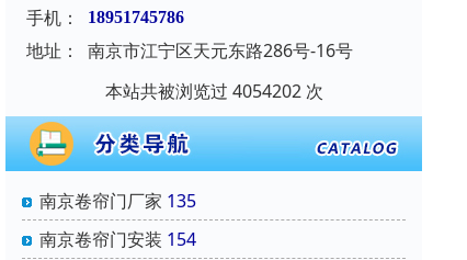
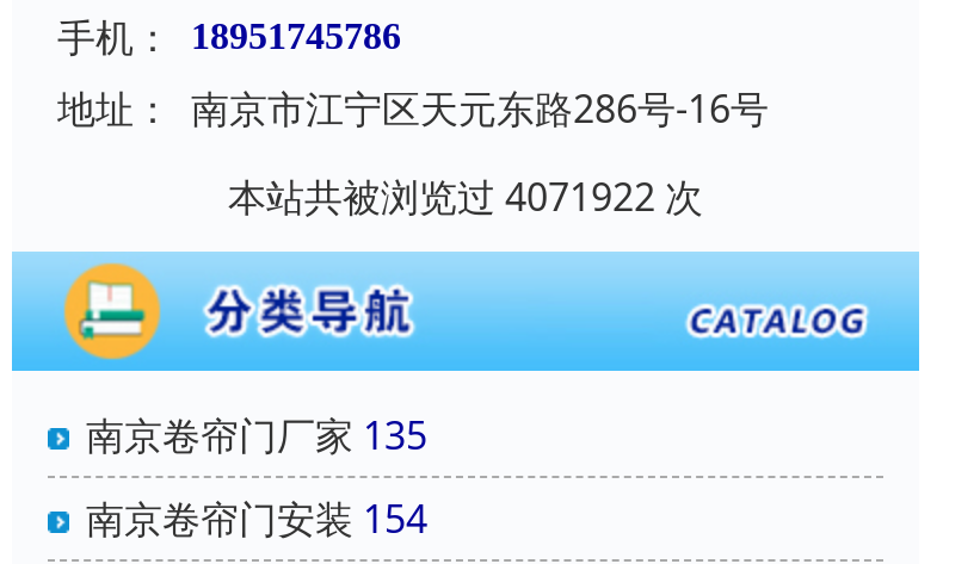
[105,79,323,103] 本站共被浏览过 4054202 次 -> [228,171,703,223] 本站共被浏览过 4071922 次

